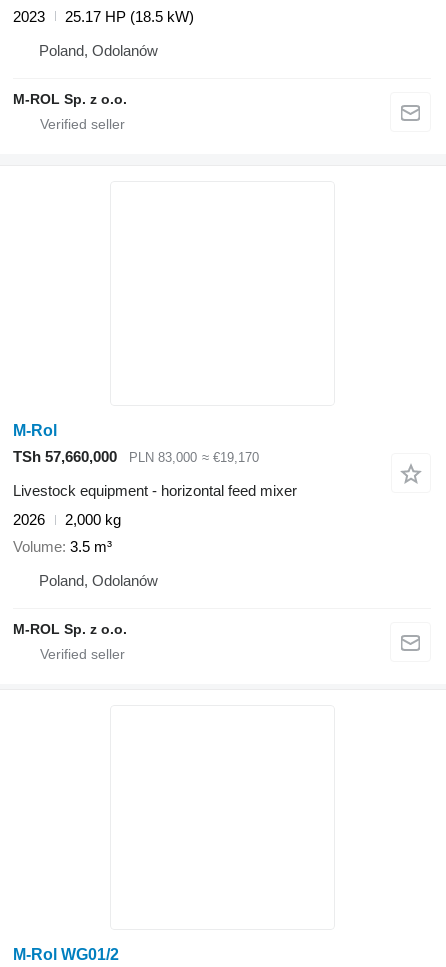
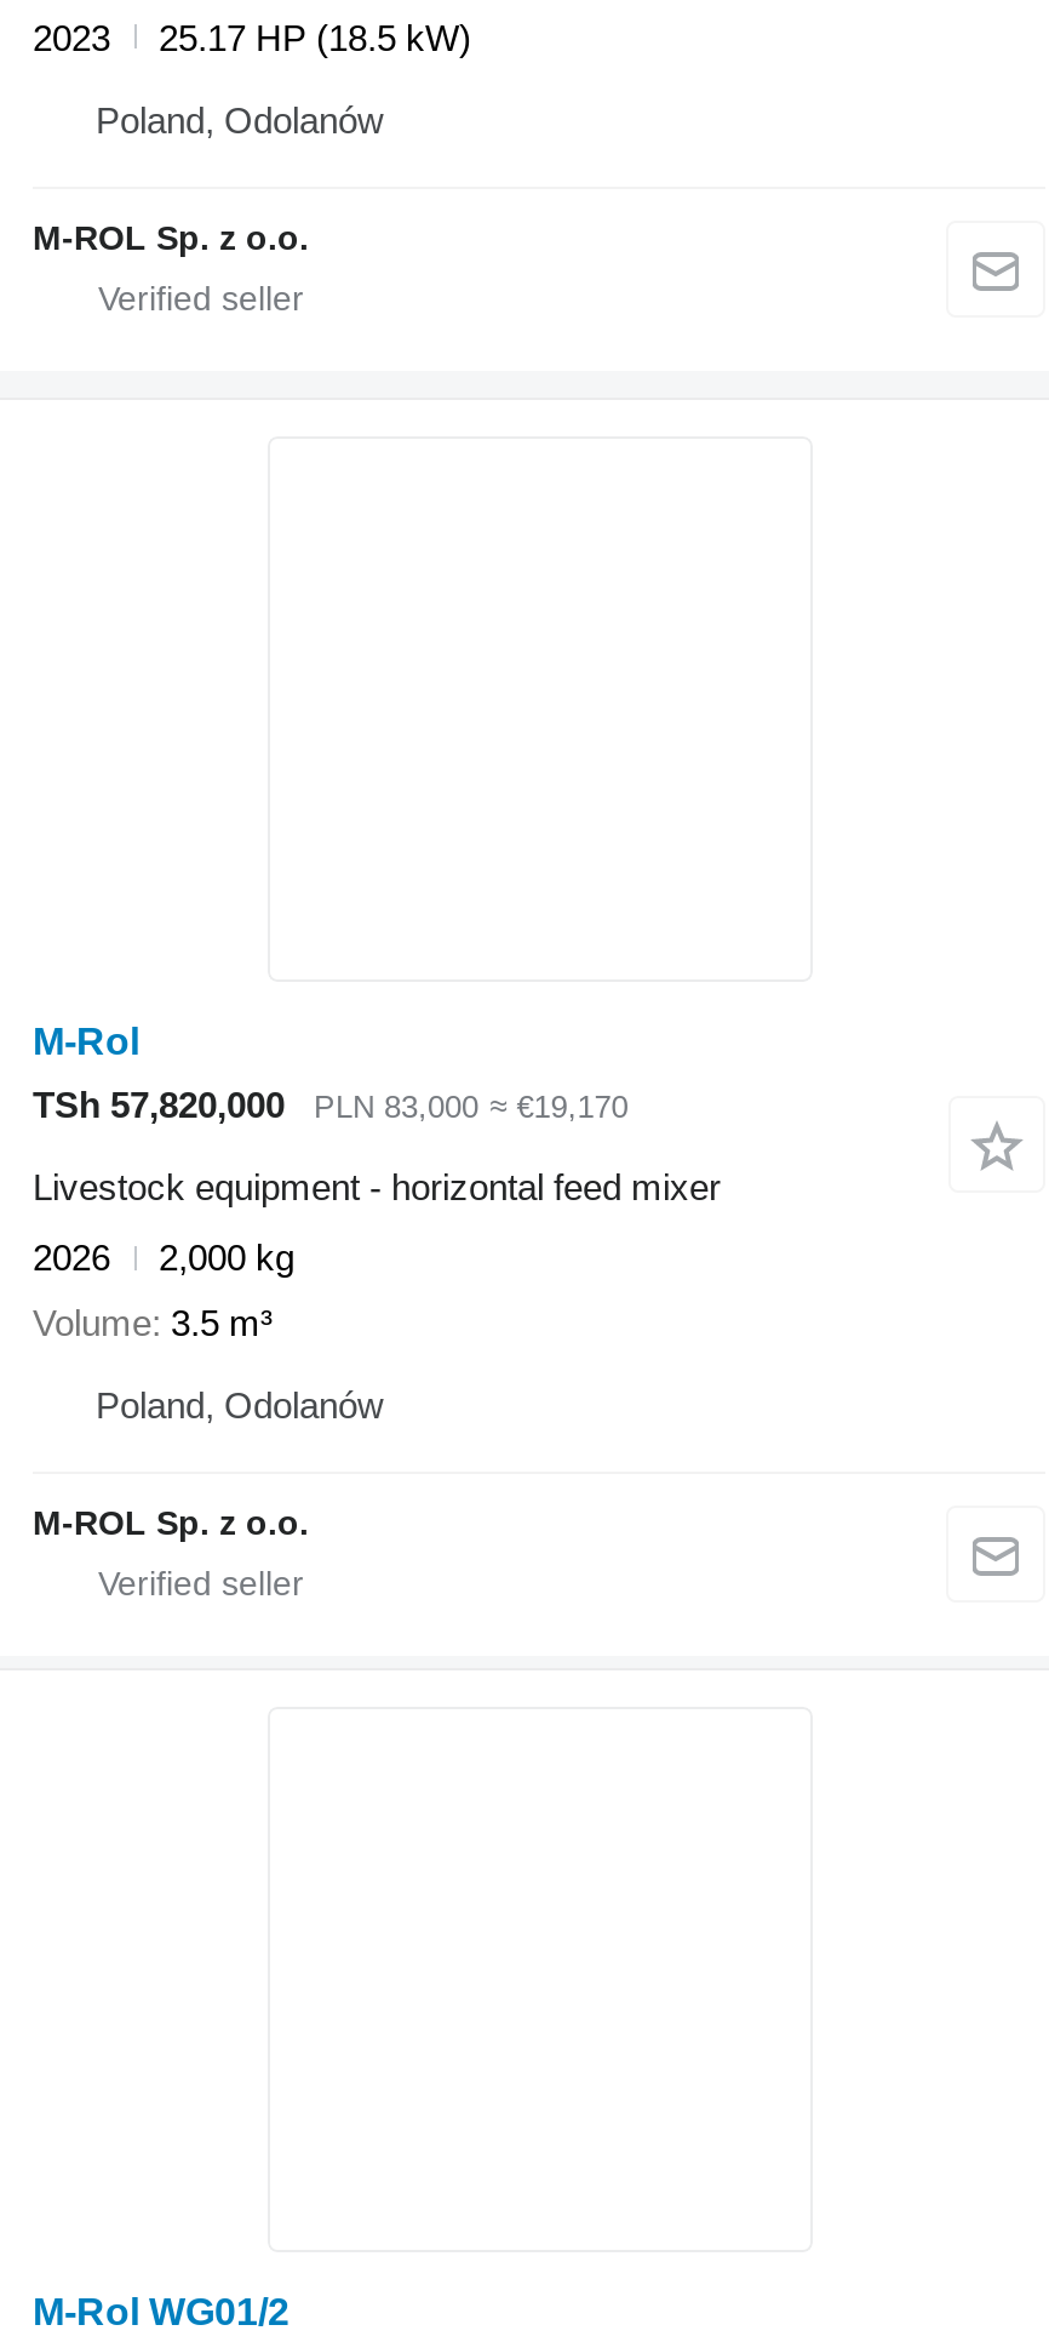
[13,448,117,465] TSh 57,660,000 -> [33,1083,285,1124] TSh 57,820,000

